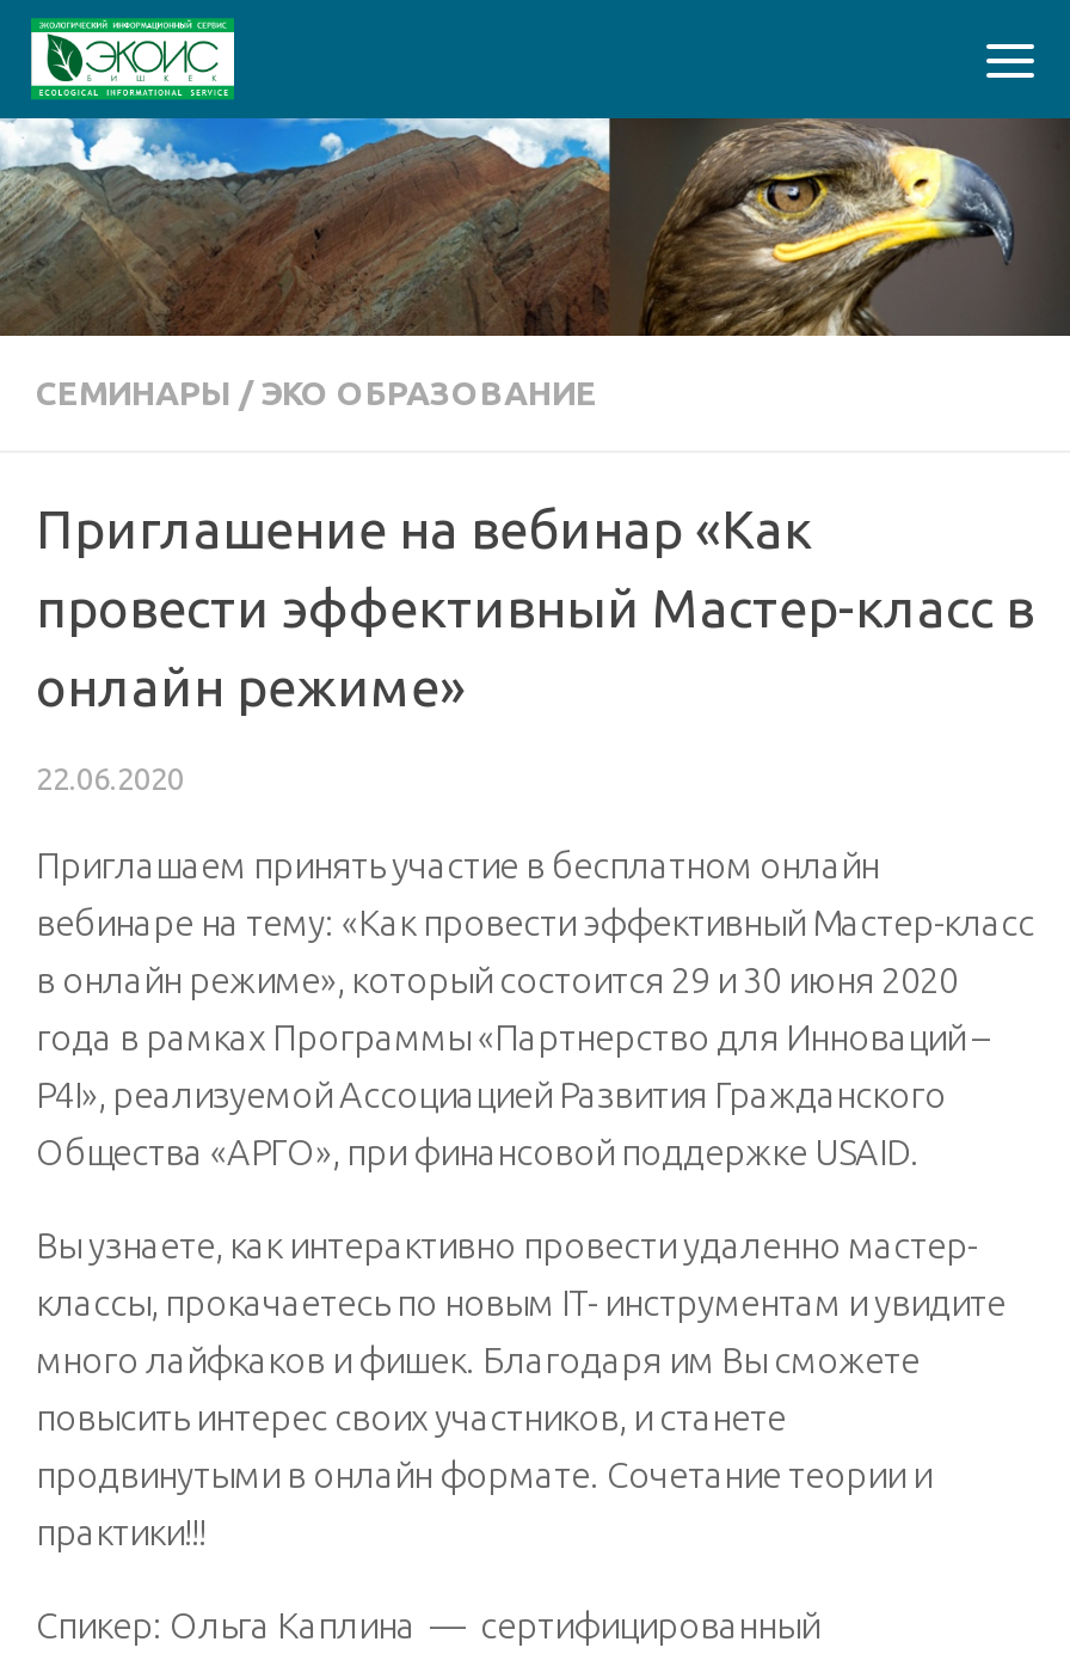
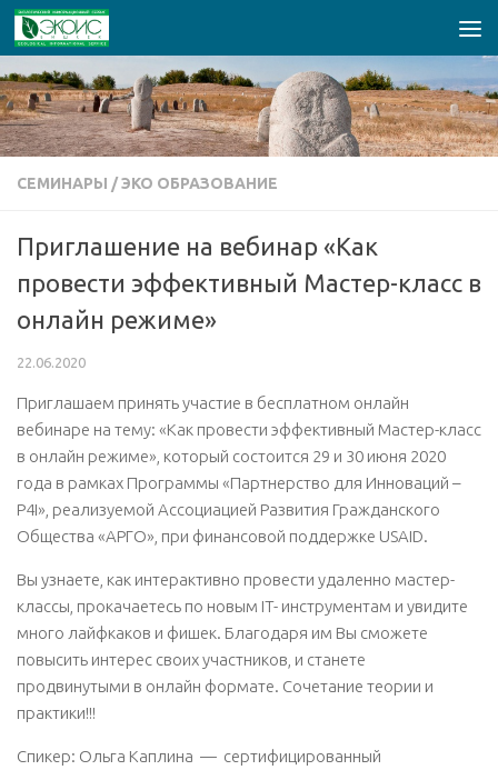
[7,116,1063,338] [image] -> [3,54,495,158] [image]

